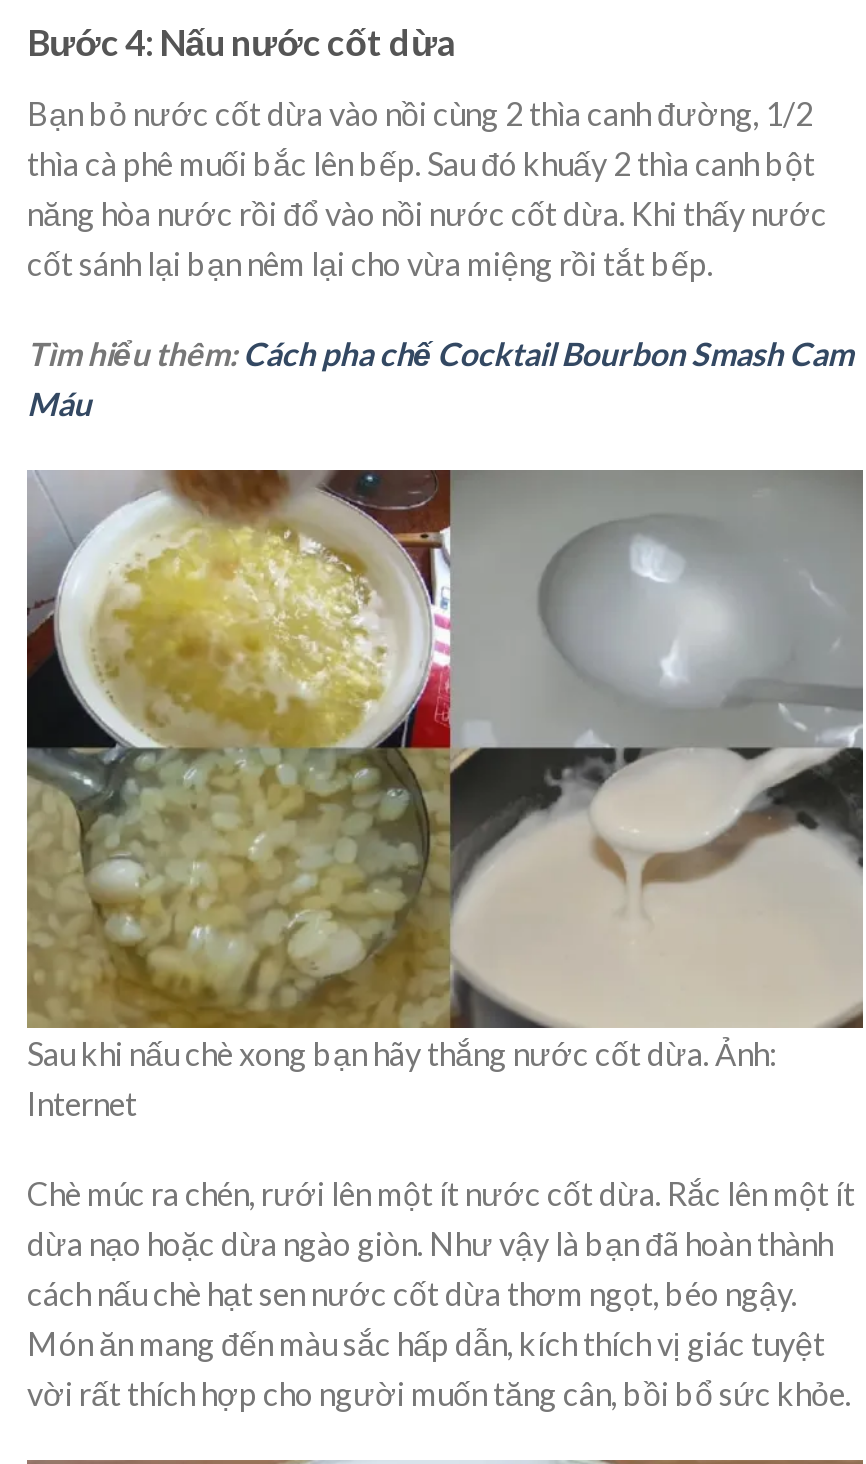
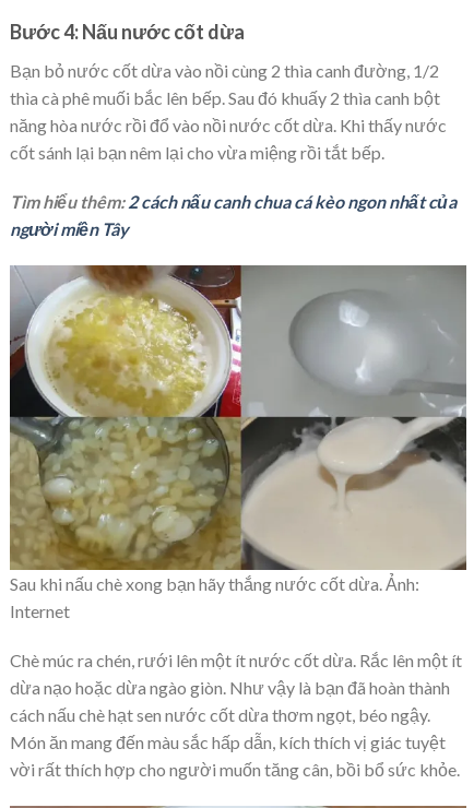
[27,335,853,423] Tìm hiểu thêm: Cách pha chế Cocktail Bourbon Smash Cam | Máu -> [10,192,457,240] Tìm hiểu thêm: 2 cách nấu canh chua cá kèo ngon nhất của | người miền Tây

